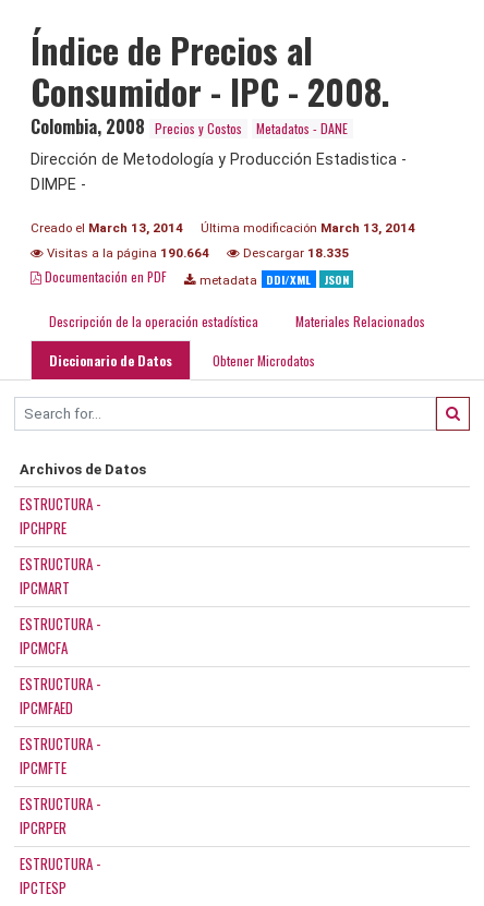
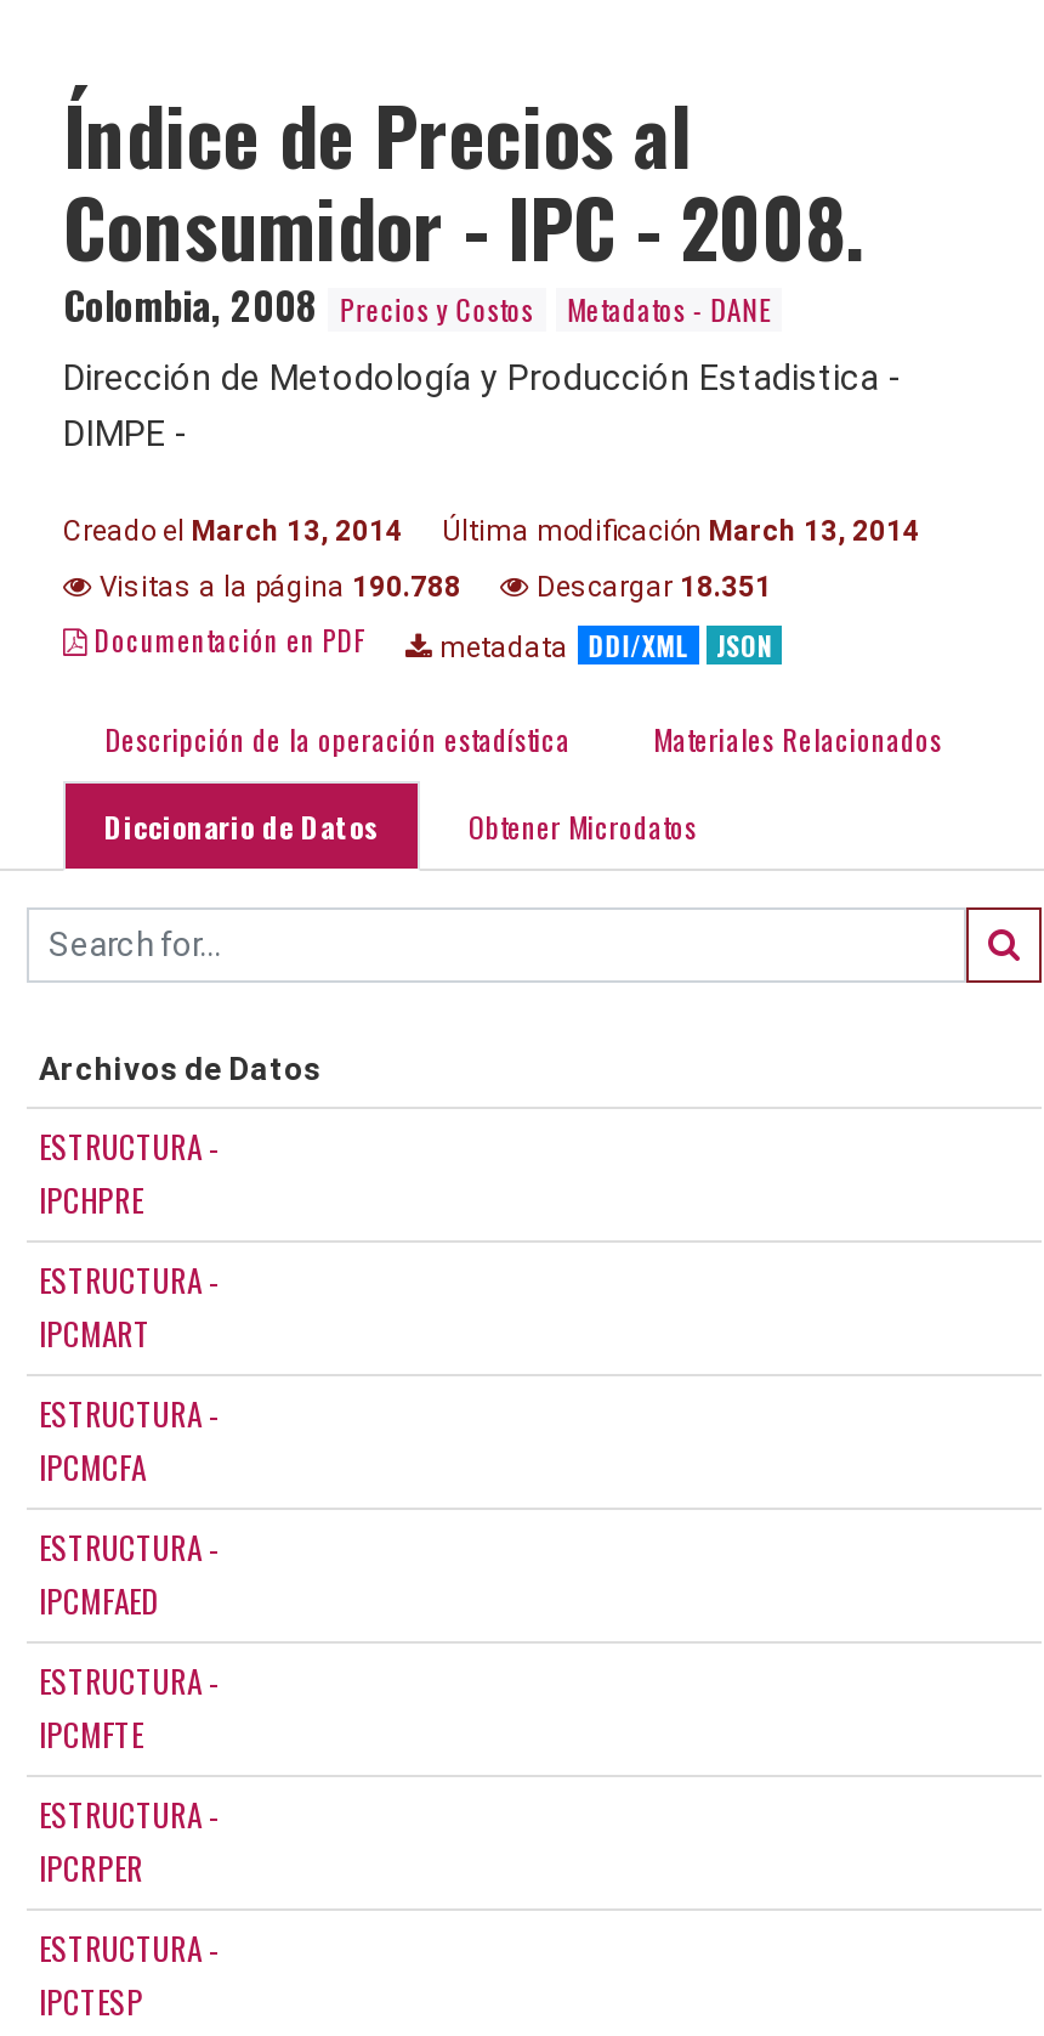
[44,245,209,260] Visitas a la página 190.664 -> [92,569,461,603] Visitas a la página 190.788
[240,245,349,260] Descargar 18.335 -> [529,569,772,603] Descargar 18.351

